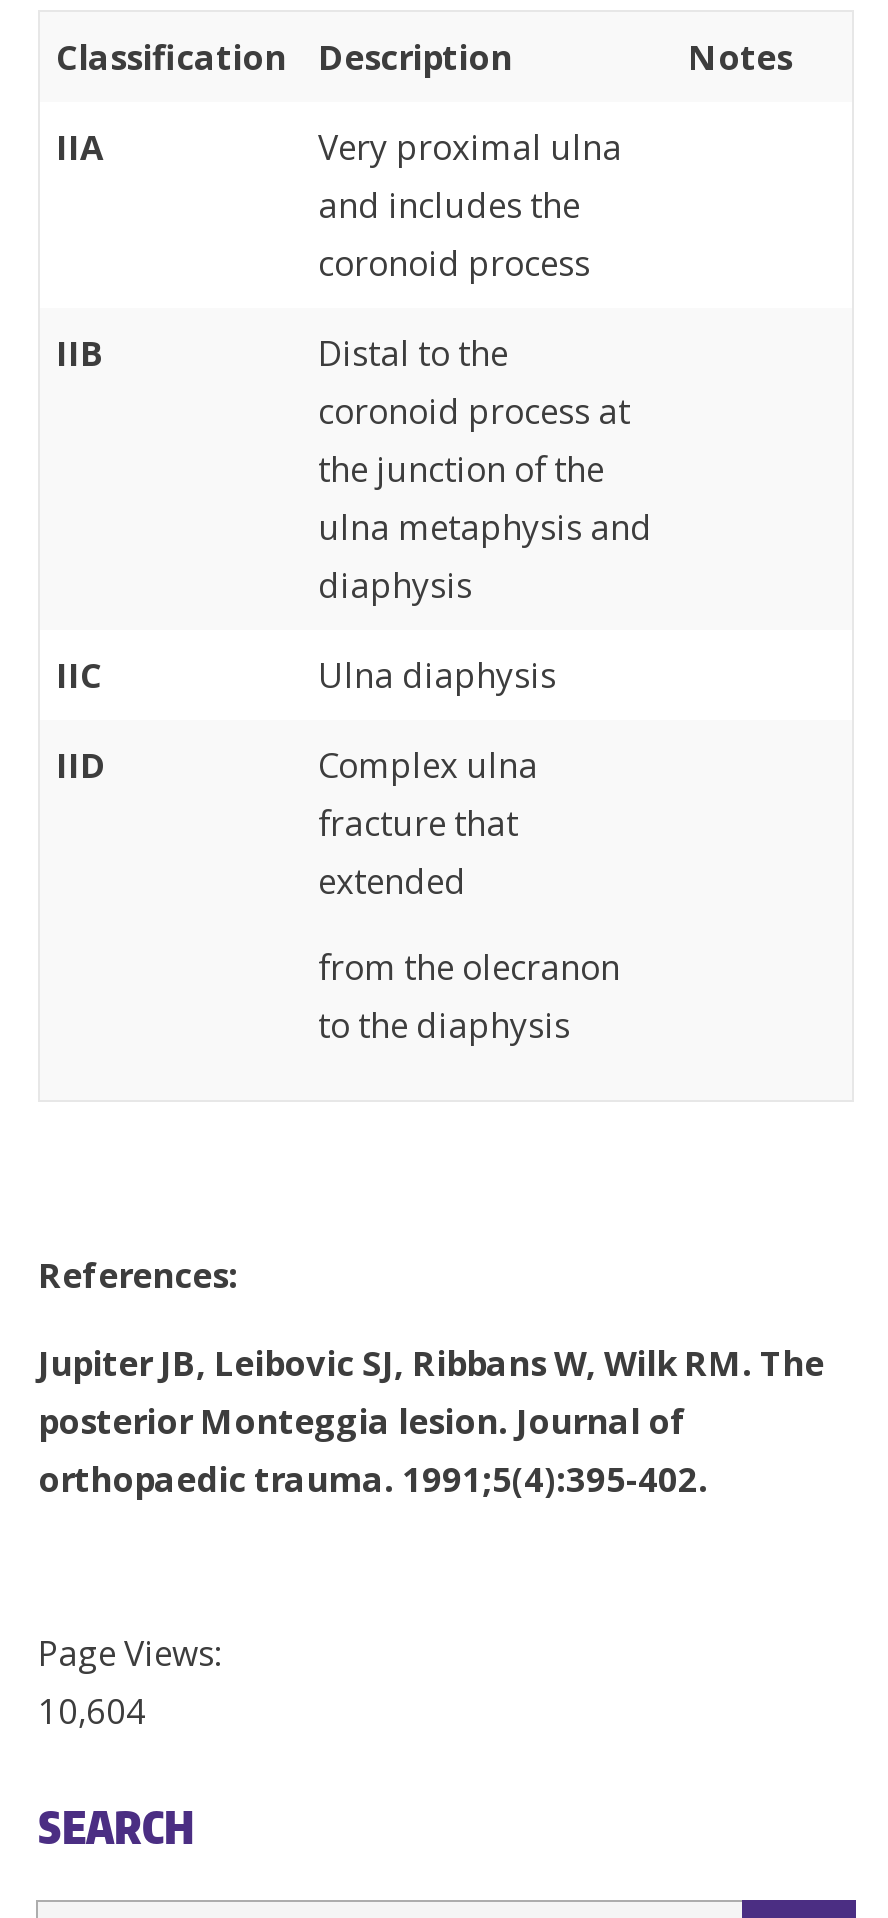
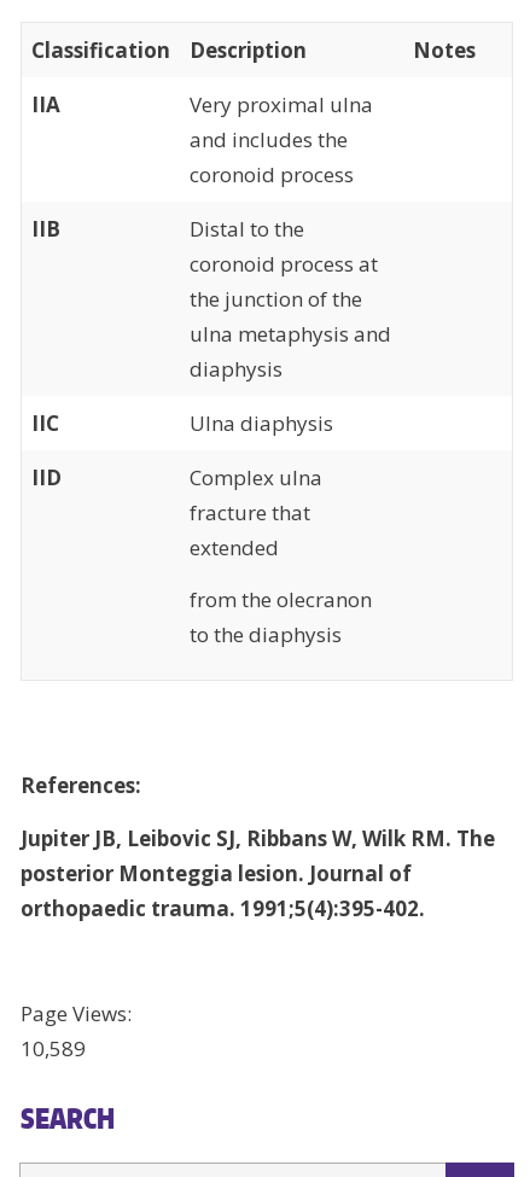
[38,1688,146,1734] 10,604 -> [21,1034,86,1062] 10,589

